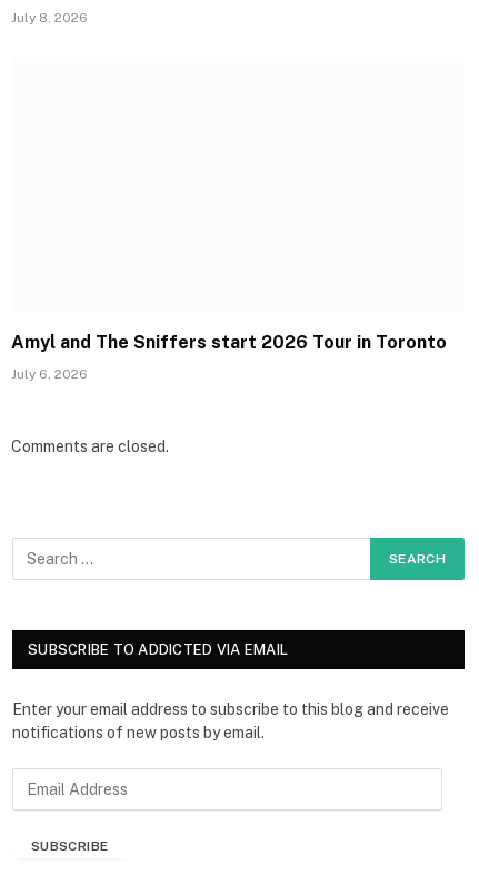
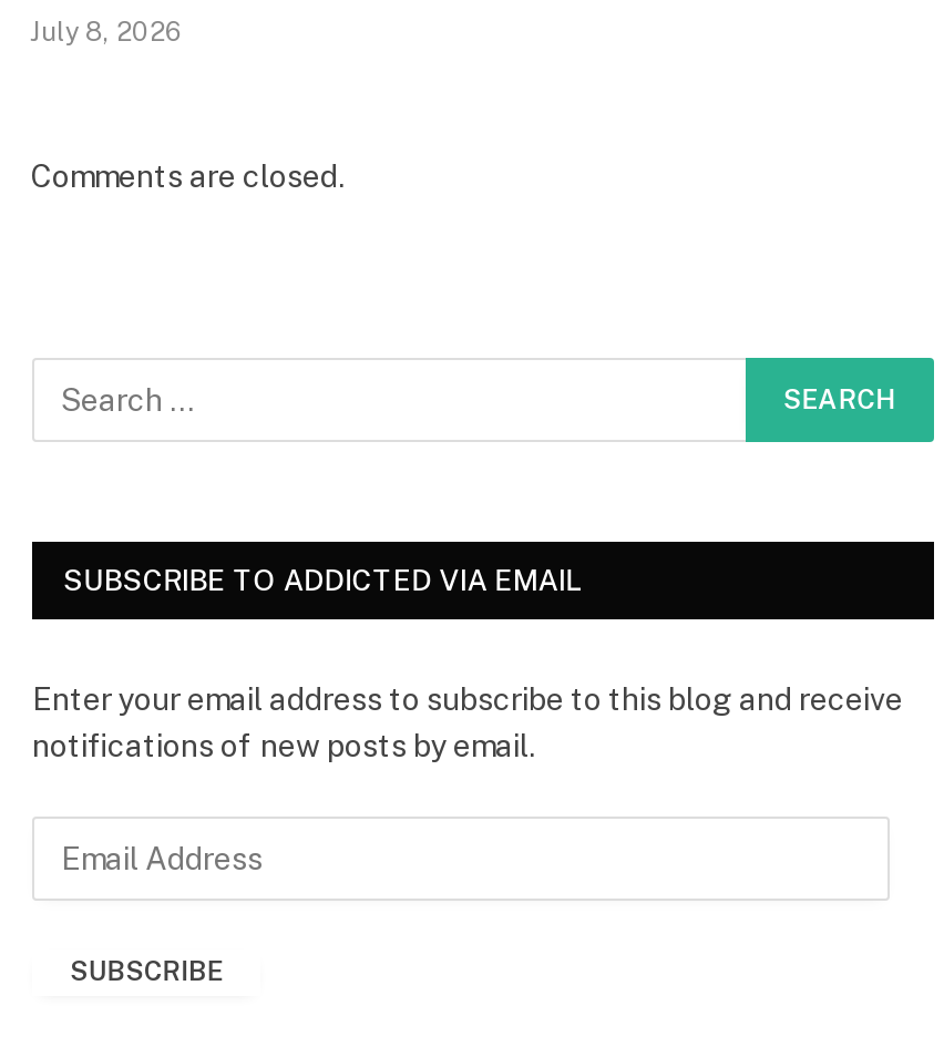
[11,331,447,382] Amyl and The Sniffers start 2026 Tour in Toronto | July 6, 2026 -> none

